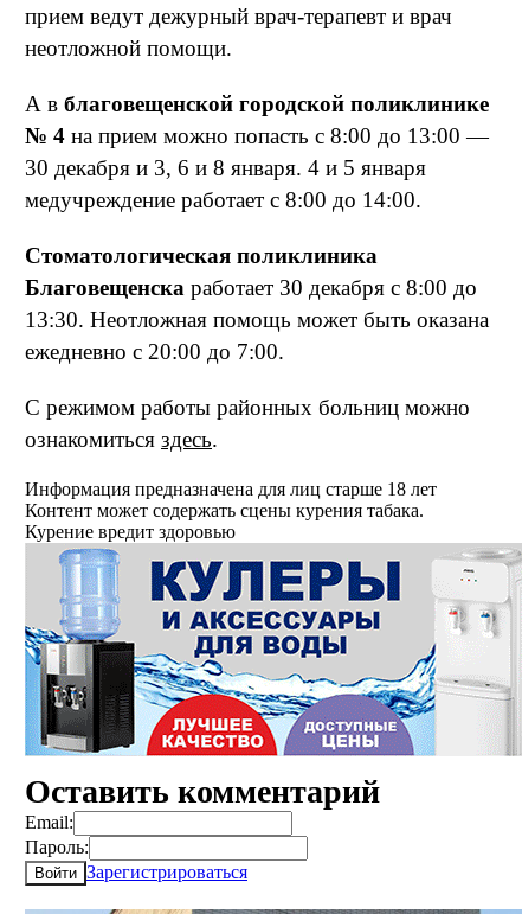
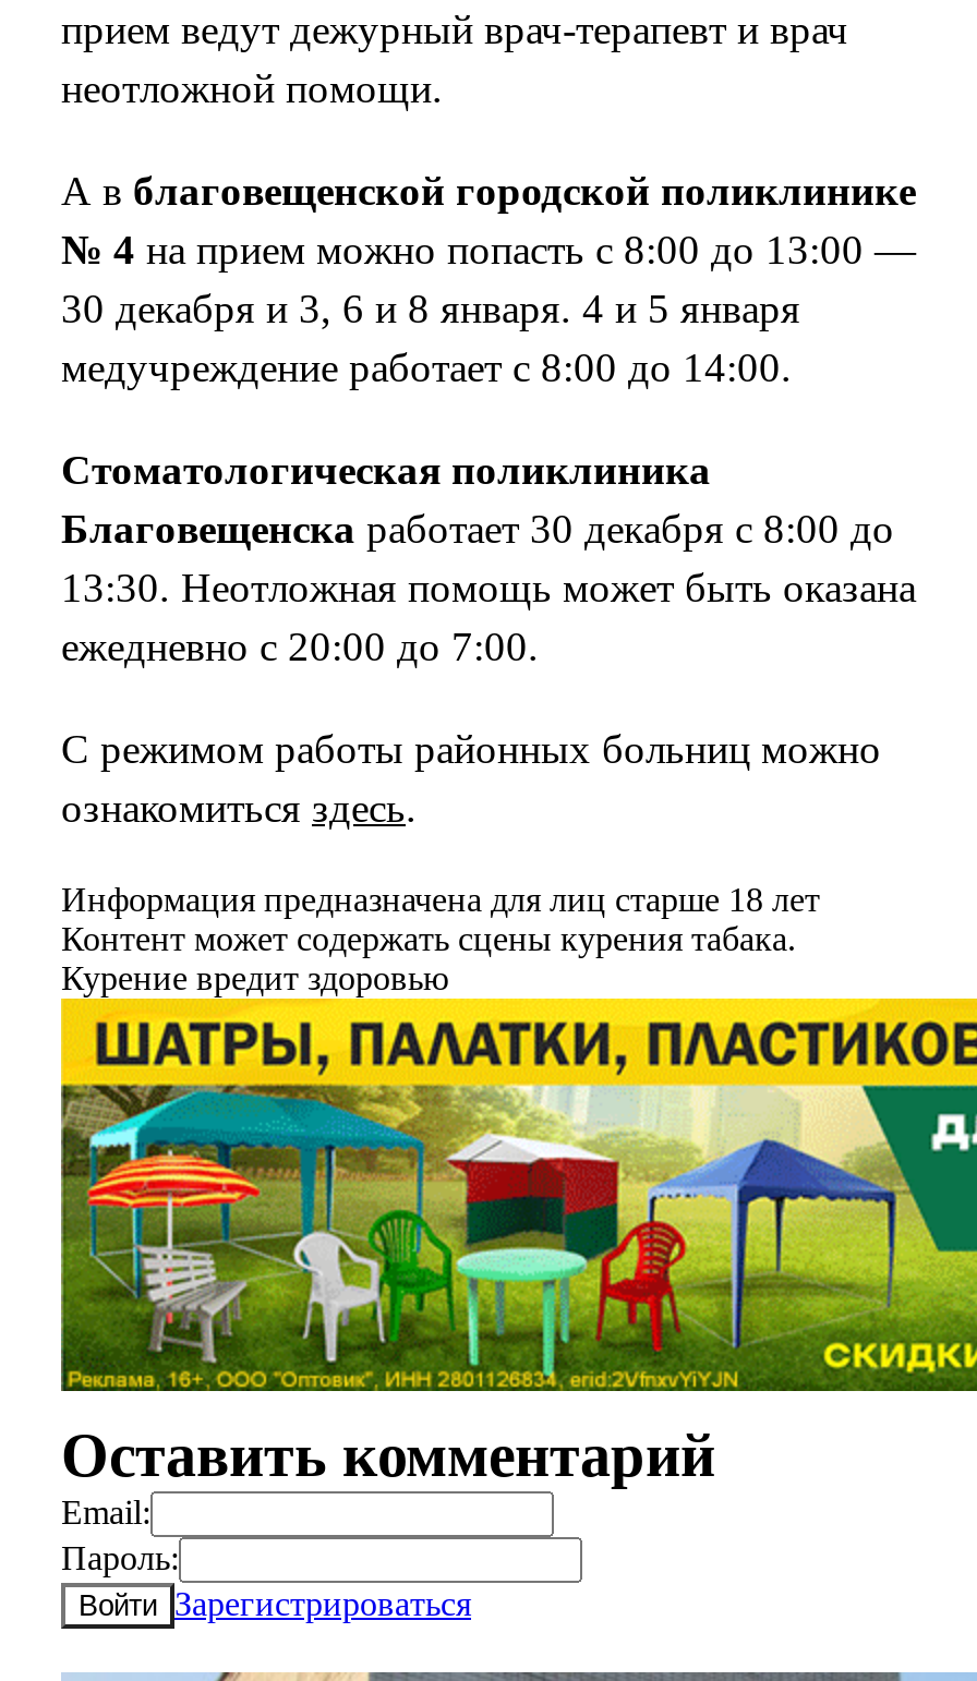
[24,543,518,756] [image] -> [59,996,970,1393] [image]

